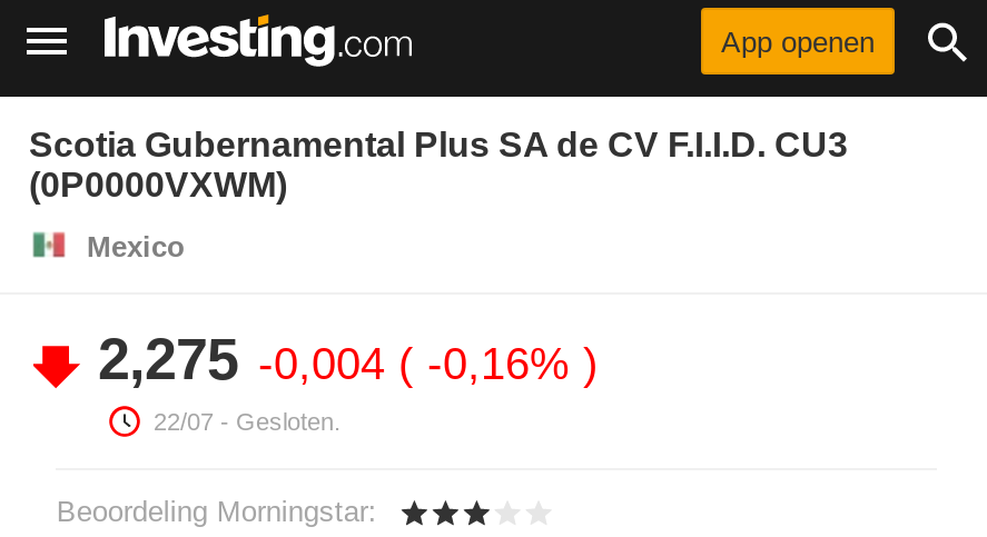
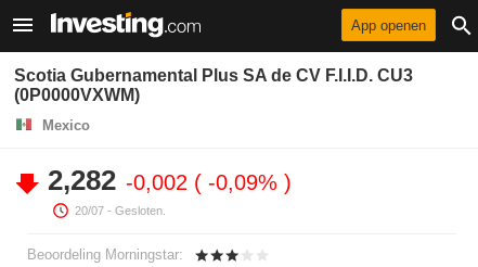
[98,326,583,392] 2,275 -0,004 -0,16% -> [48,164,284,196] 2,282 -0,002 -0,09%
[154,408,340,435] 22/07 - Gesloten. -> [75,204,166,217] 20/07 - Gesloten.

